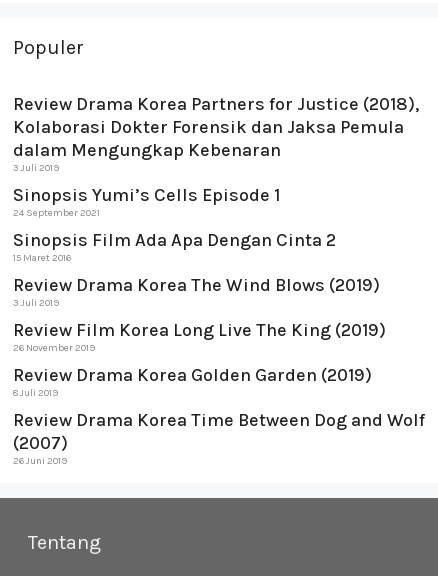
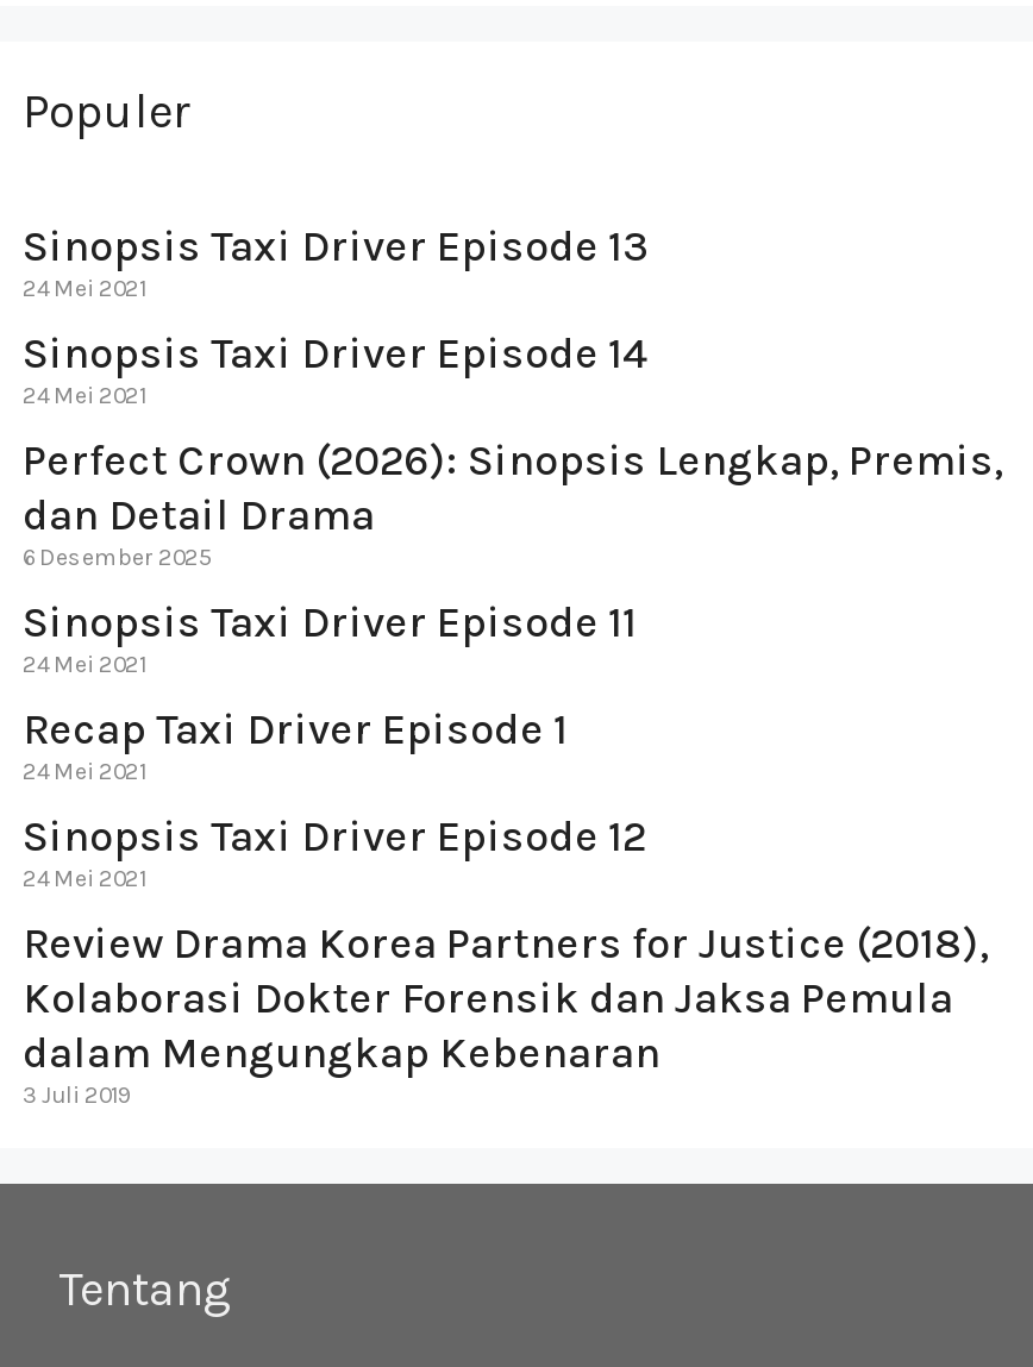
none -> [23,220,1003,893] Sinopsis Taxi Driver Episode 13 | 24 Mei 2021 | Sinopsis Taxi Driver Episode 14 | 24 Mei 2021 | Perfect Crown (2026): Sinopsis Lengkap, Premis, | dan Detail Drama | 6 Desember 2025 | Sinopsis Taxi Driver Episode 11 | 24 Mei 2021 | Recap Taxi Driver Episode 1 | 24 Mei 2021 | Sinopsis Taxi Driver Episode 12 | 24 Mei 2021
moved [13,93,419,174] -> [23,917,989,1110]: Review Drama Korea Partners for Justice (2018), | Kolaborasi Dokter Forensik dan Jaksa Pemula | dalam Mengungkap Kebenaran | 3 Juli 2019
[13,184,425,467] Sinopsis Yumi’s Cells Episode 1 | 24 September 2021 | Sinopsis Film Ada Apa Dengan Cinta 2 | 15 Maret 2016 | Review Drama Korea The Wind Blows (2019) | 3 Juli 2019 | Review Film Korea Long Live The King (2019) | 26 November 2019 | Review Drama Korea Golden Garden (2019) | 8 Juli 2019 | Review Drama Korea Time Between Dog and Wolf | (2007) | 26 Juni 2019 -> none

